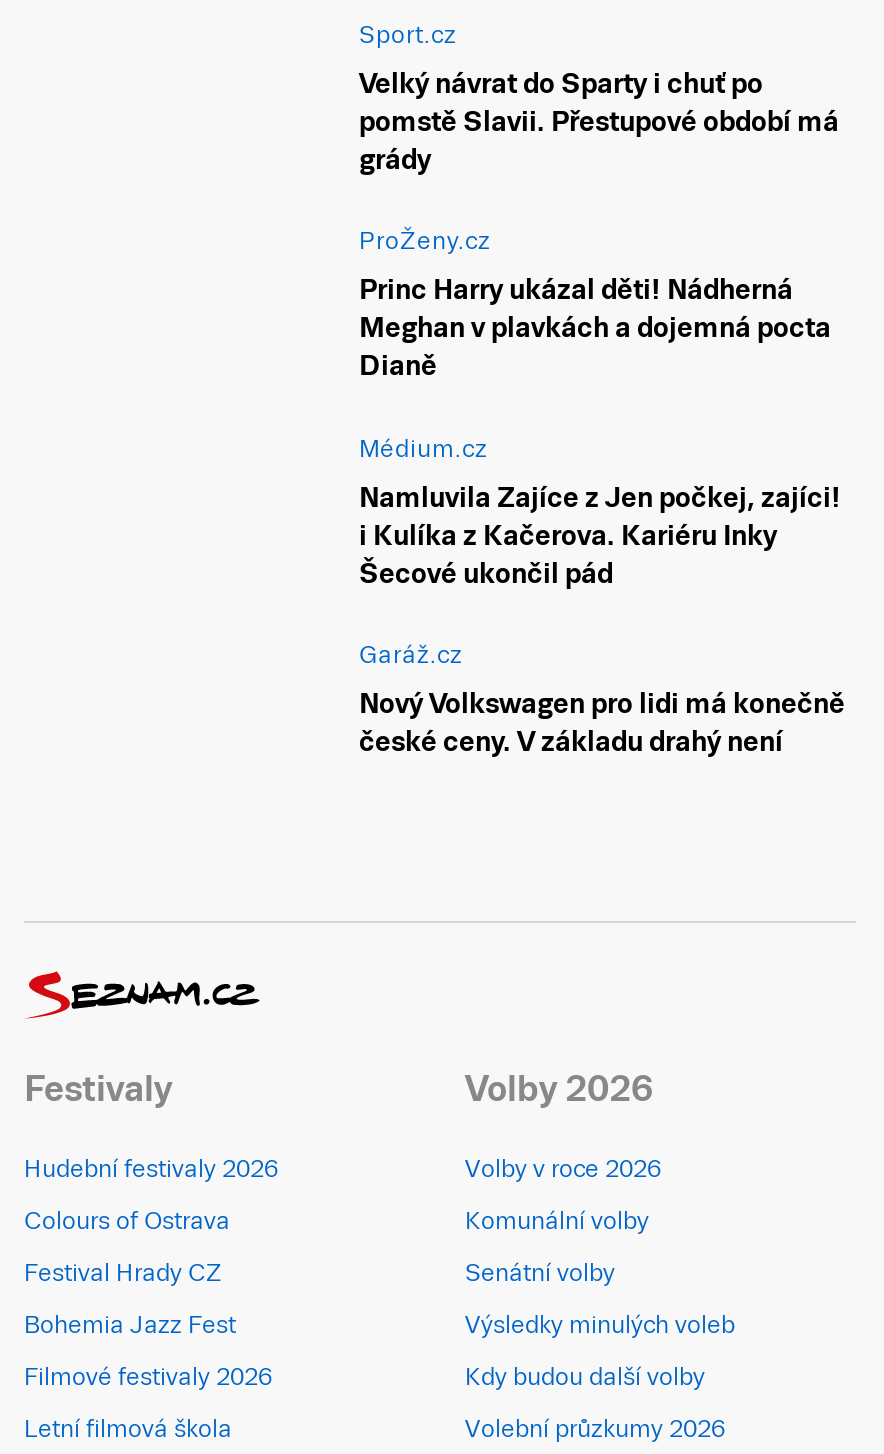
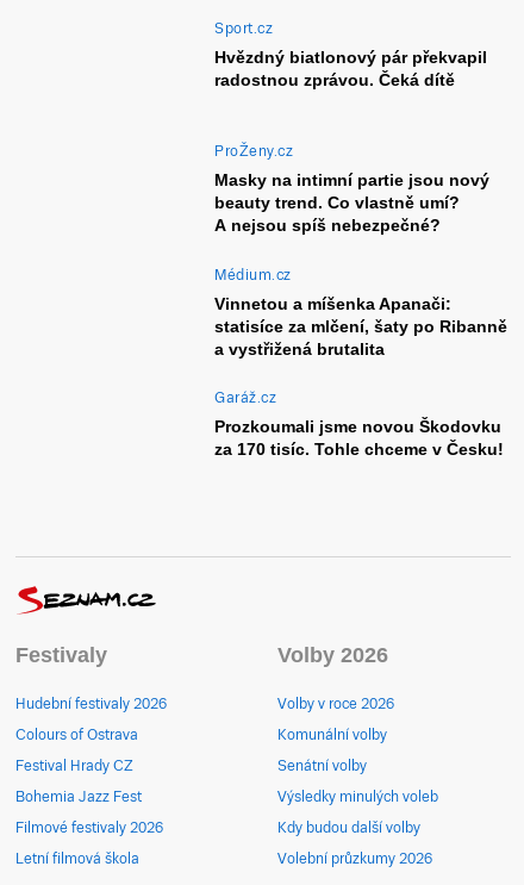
[359,67,839,175] Velký návrat do Sparty i chuť po | pomstě Slavii. Přestupové období má | grády -> [215,48,488,89] Hvězdný biatlonový pár překvapil | radostnou zprávou. Čeká dítě
[359,274,831,382] Princ Harry ukázal děti! Nádherná | Meghan v plavkách a dojemná pocta | Dianě -> [215,171,490,235] Masky na intimní partie jsou nový | beauty trend. Co vlastně umí? | A nejsou spíš nebezpečné?
[359,481,841,589] Namluvila Zajíce z Jen počkej, zajíci! | i Kulíka z Kačerova. Kariéru Inky | Šecové ukončil pád -> [215,294,508,358] Vinnetou a míšenka Apanači: | statisíce za mlčení, šaty po Ribanně | a vystřižená brutalita
[359,688,845,758] Nový Volkswagen pro lidi má konečně | české ceny. V základu drahý není -> [215,417,504,459] Prozkoumali jsme novou Škodovku | za 170 tisíc. Tohle chceme v Česku!

